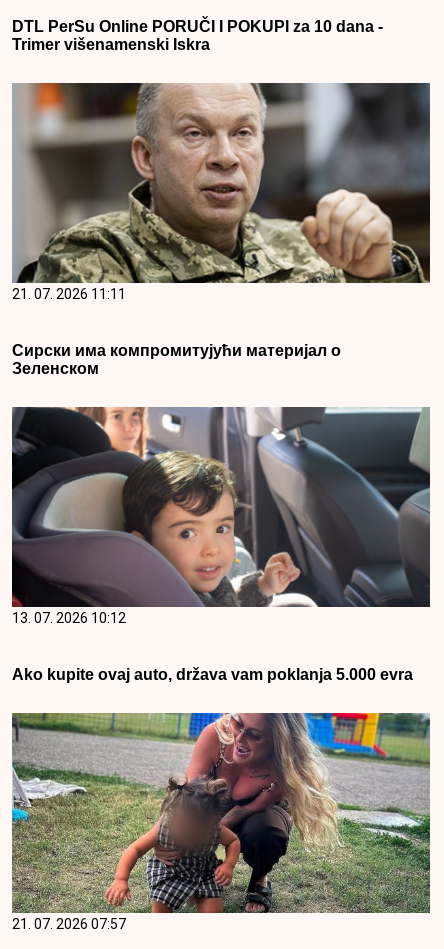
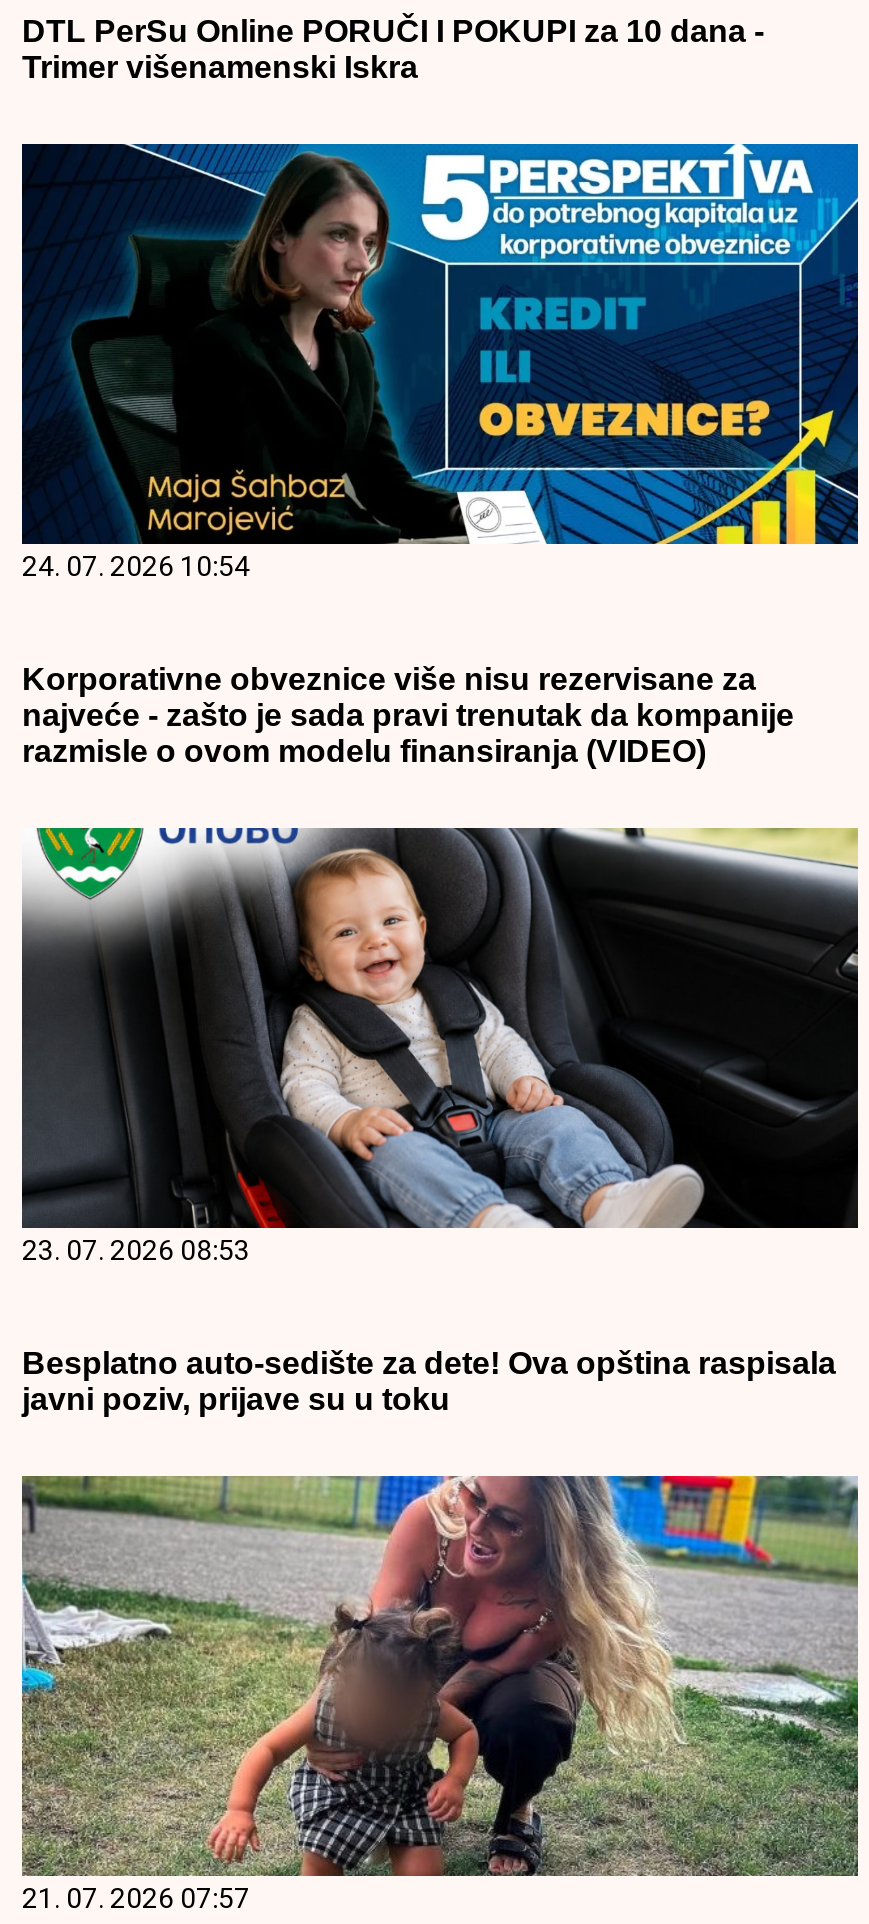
[12,82,430,302] [image] | 21. 07. 2026 11:11 -> [22,142,860,582] [image] | 24. 07. 2026 10:54
[12,342,341,377] Сирски има компромитујући материјал о | Зеленском -> [22,662,794,768] Korporativne obveznice više nisu rezervisane za | najveće - zašto je sada pravi trenutak da kompanije | razmisle o ovom modelu finansiranja (VIDEO)
[12,406,431,626] [image] | 13. 07. 2026 10:12 -> [22,826,858,1266] [image] | 23. 07. 2026 08:53
[12,666,413,683] Ako kupite ovaj auto, država vam poklanja 5.000 evra -> [22,1346,836,1416] Besplatno auto-sedište za dete! Ova opština raspisala | javni poziv, prijave su u toku

